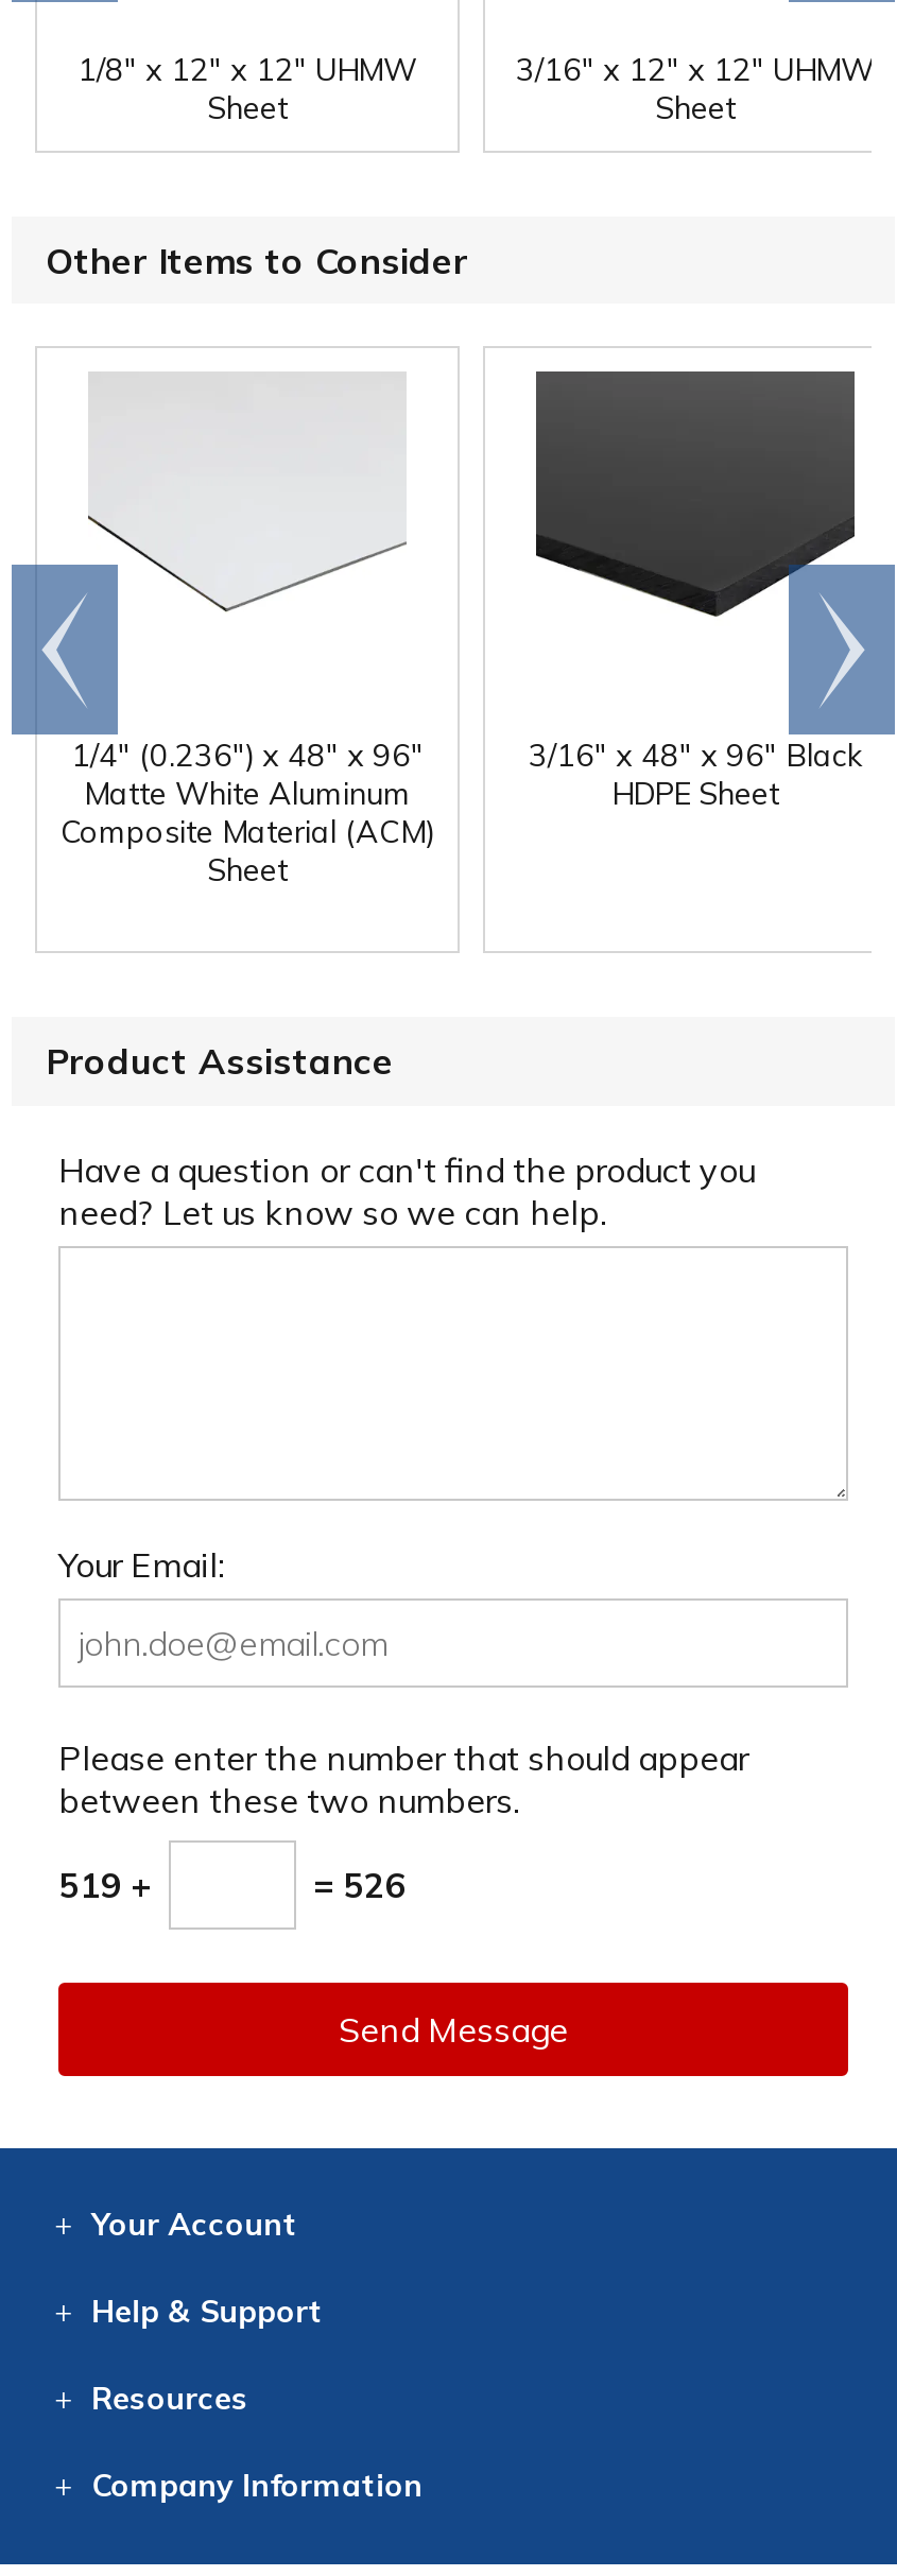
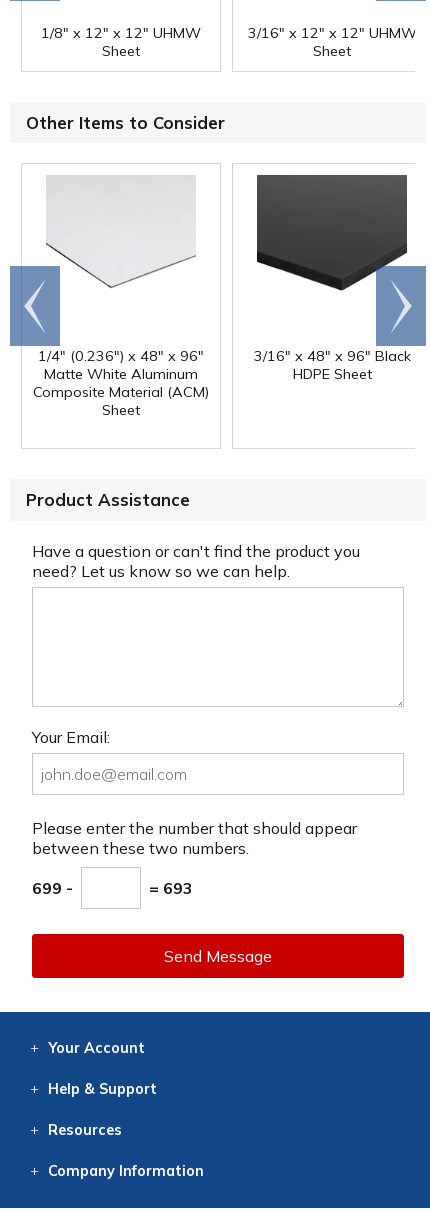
[58,1864,160,1907] 519 + -> [32,878,77,898] 699 -
[305,1864,407,1907] = 526 -> [145,878,193,898] = 693

